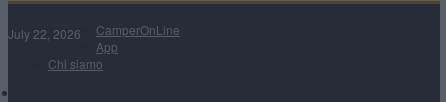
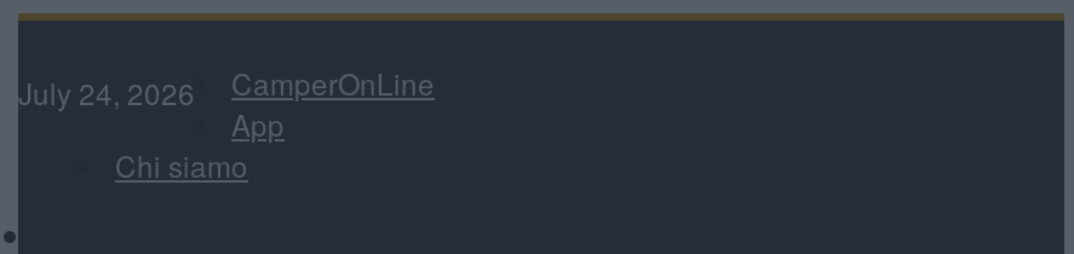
[8,21,180,42] July 22, 2026 CamperOnLine -> [18,62,435,112] July 24, 2026 CamperOnLine

